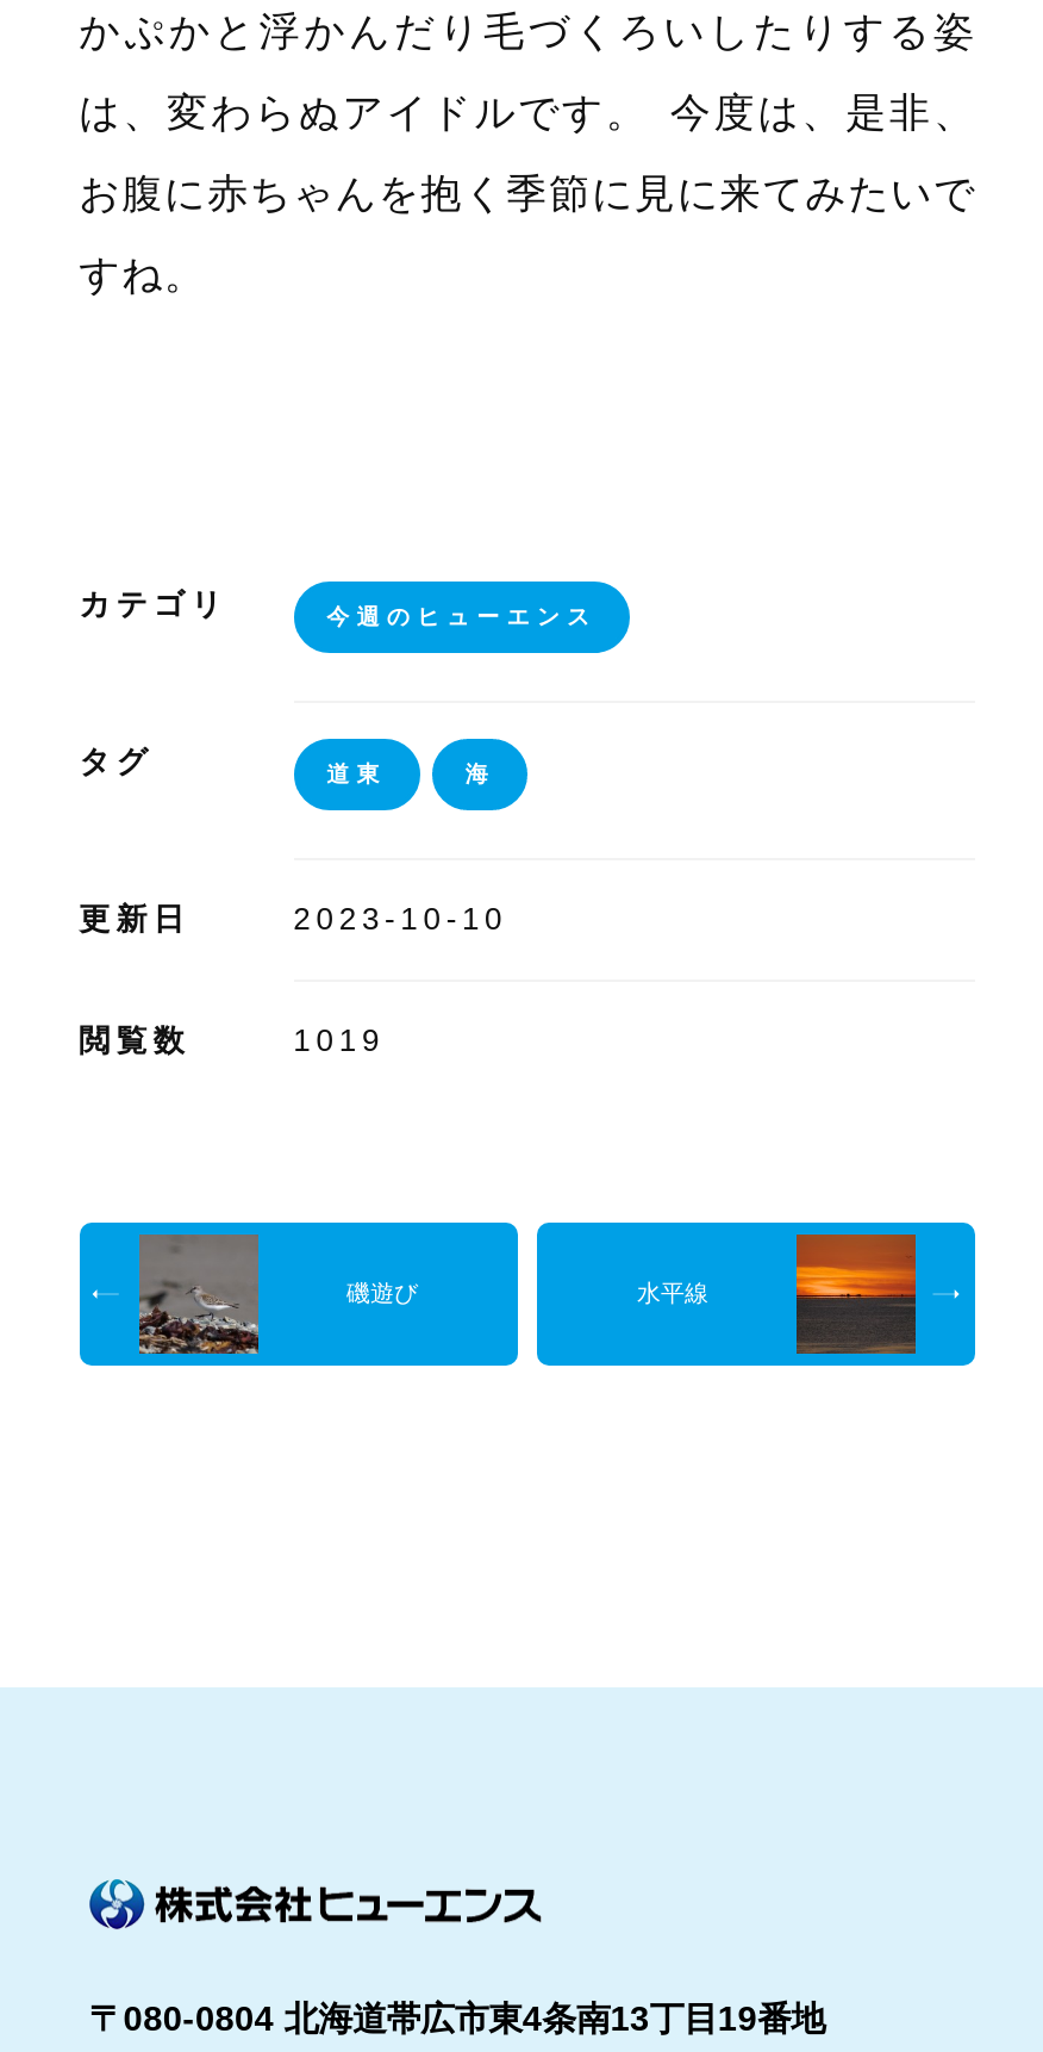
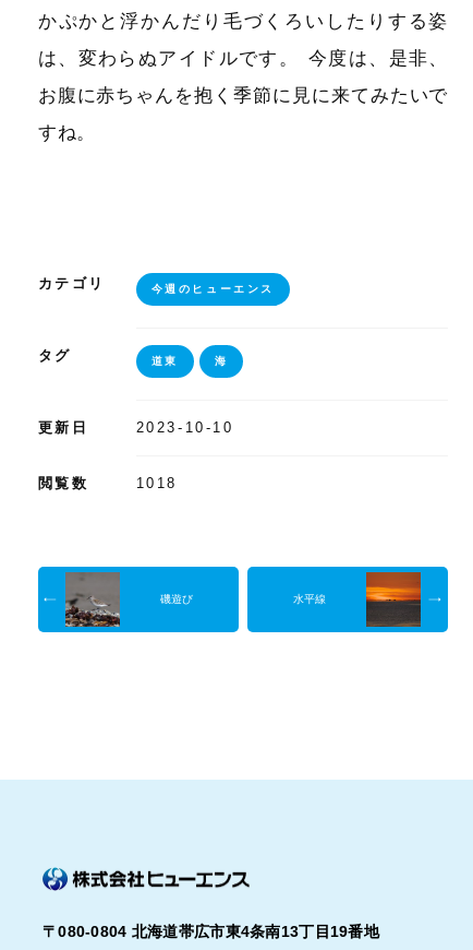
[293,1022,385,1058] 1019 -> [136,475,178,491] 1018

